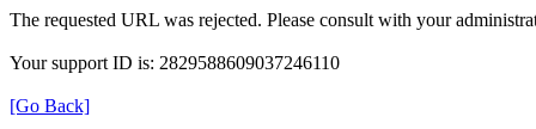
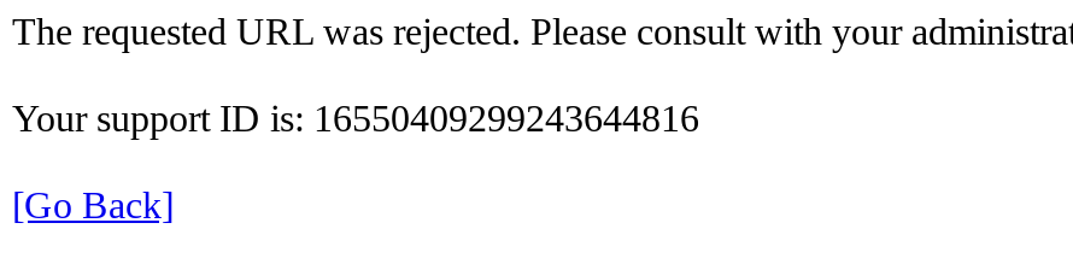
[10,53,340,73] Your support ID is: 2829588609037246110 -> [12,98,699,139] Your support ID is: 16550409299243644816

